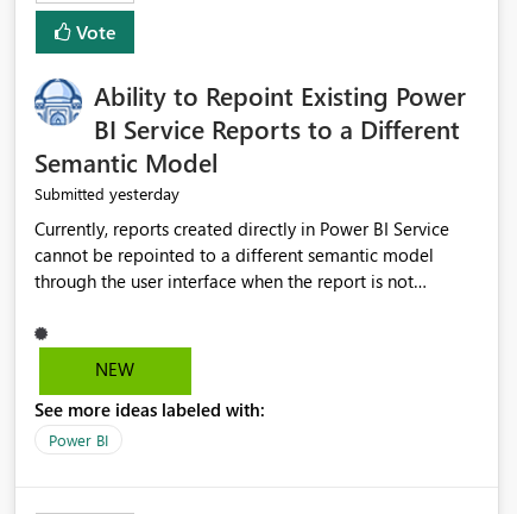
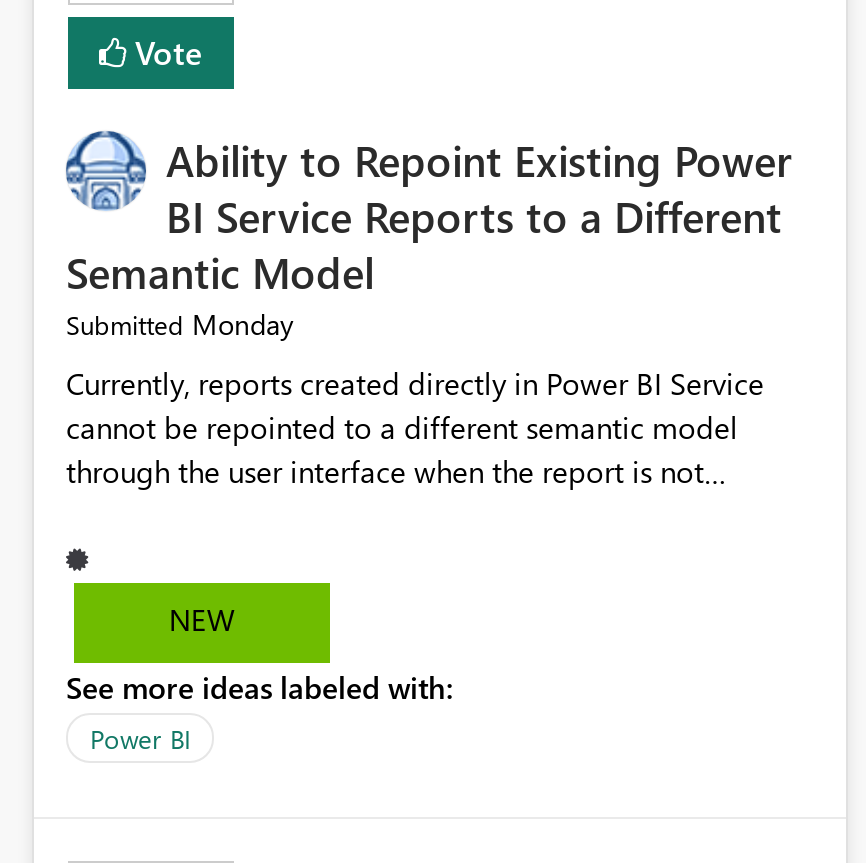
[34,183,179,205] Submitted yesterday -> [66,306,294,344] Submitted Monday

